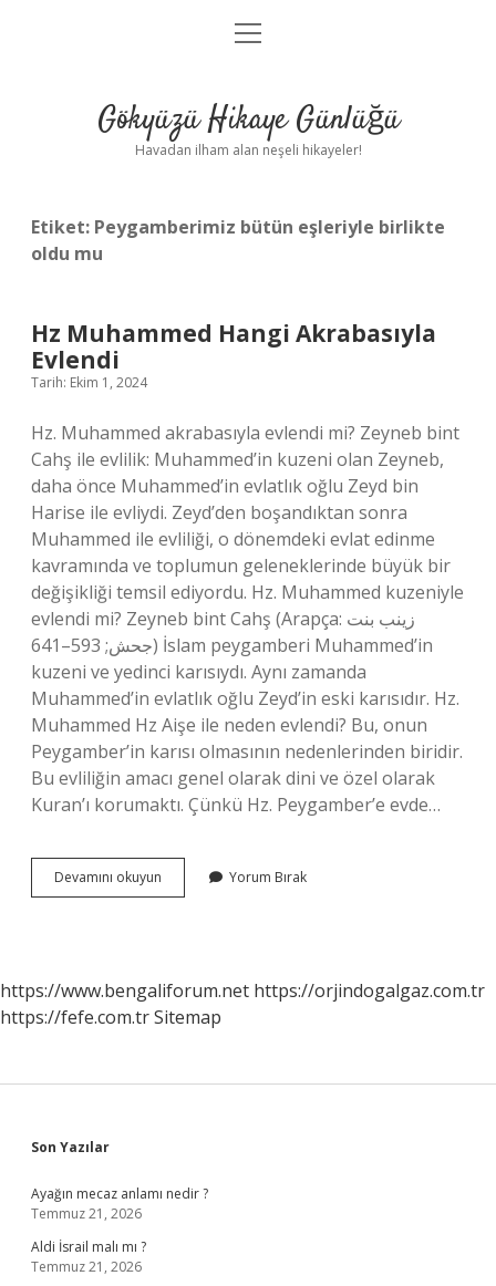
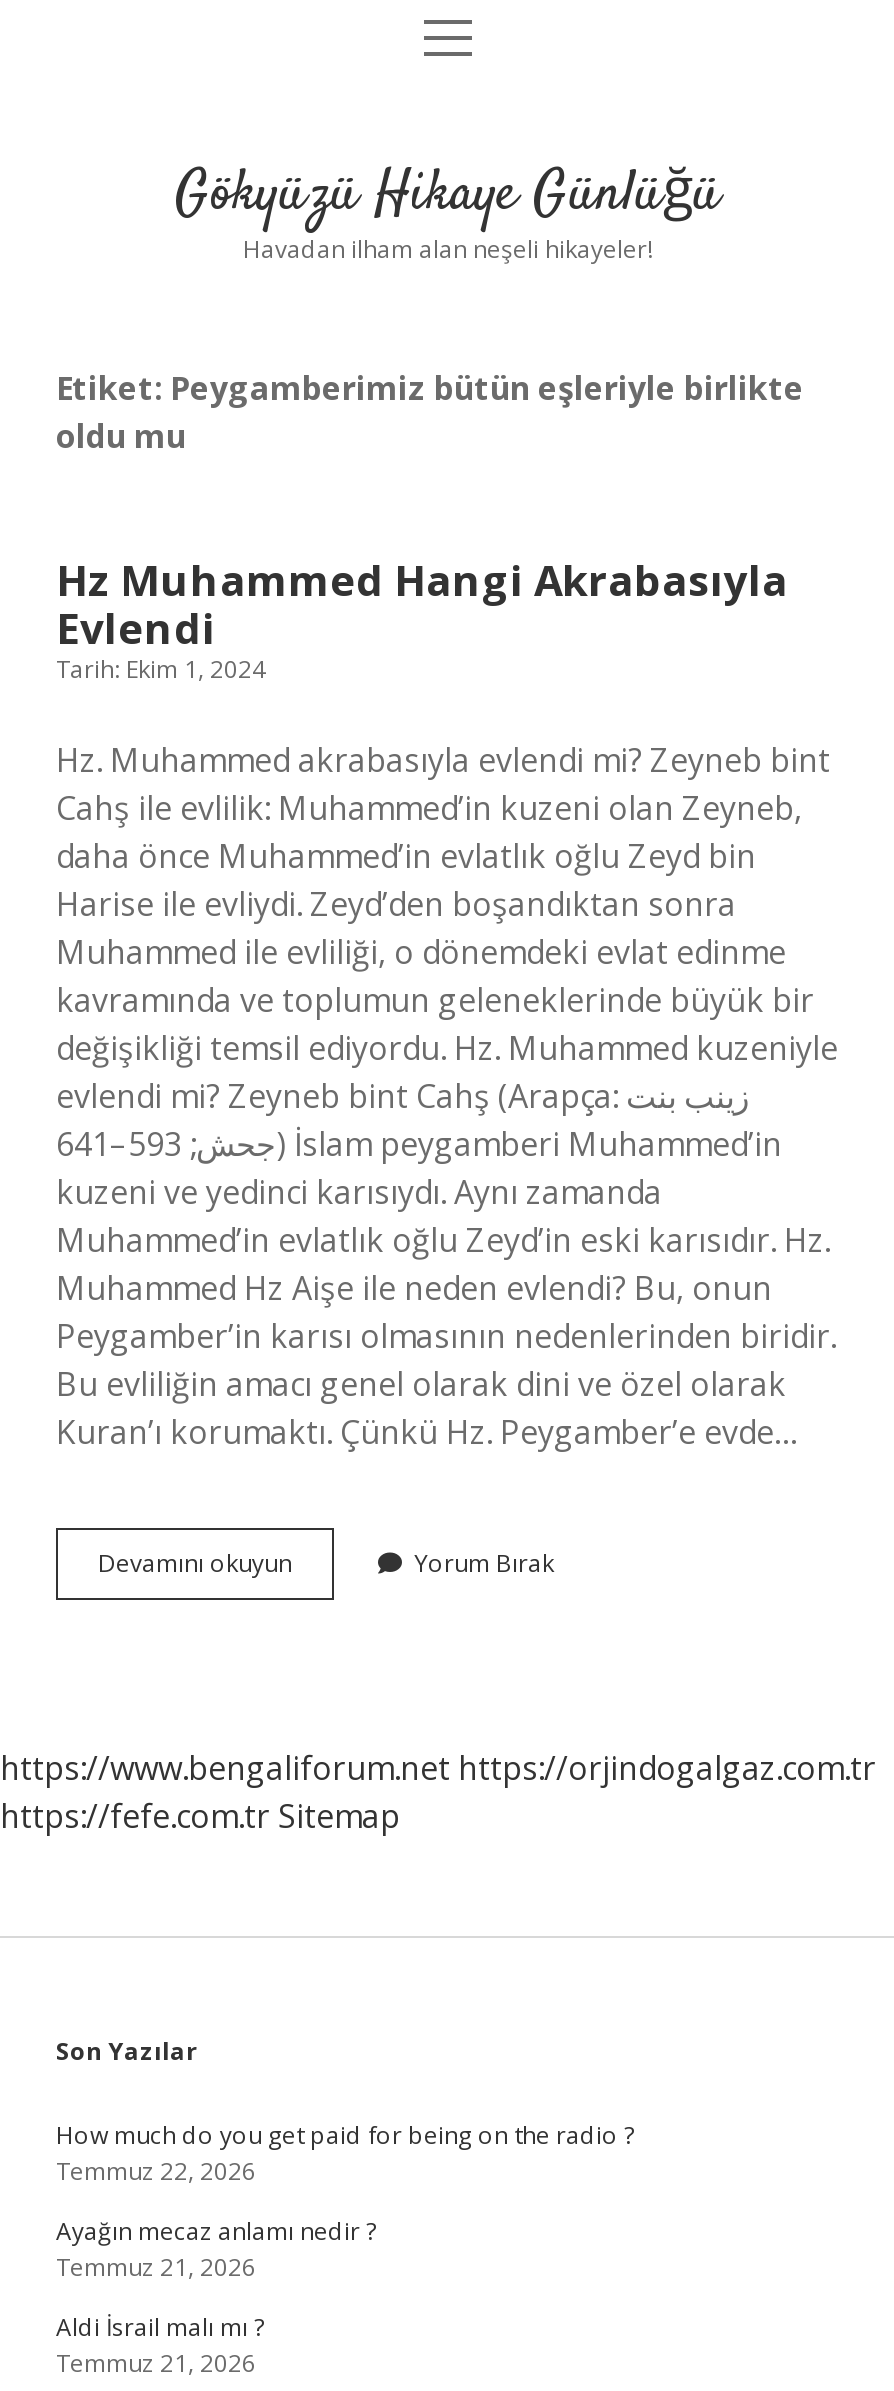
none -> [56,2118,634,2188] How much do you get paid for being on the radio ? | Temmuz 22, 2026

